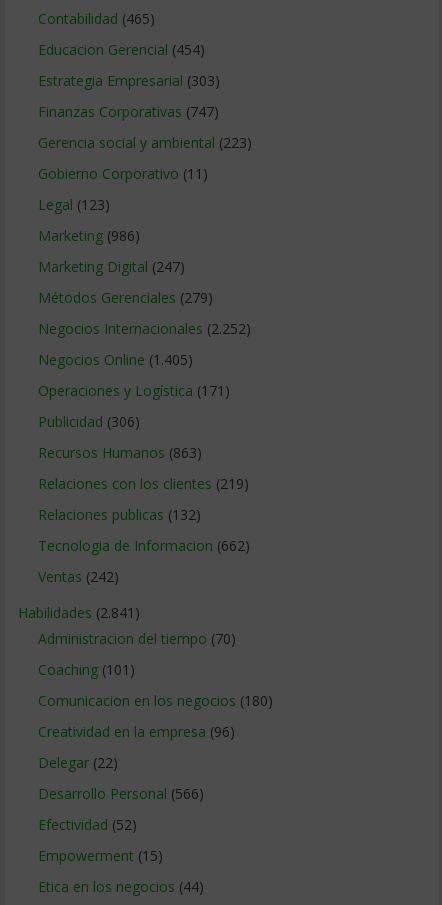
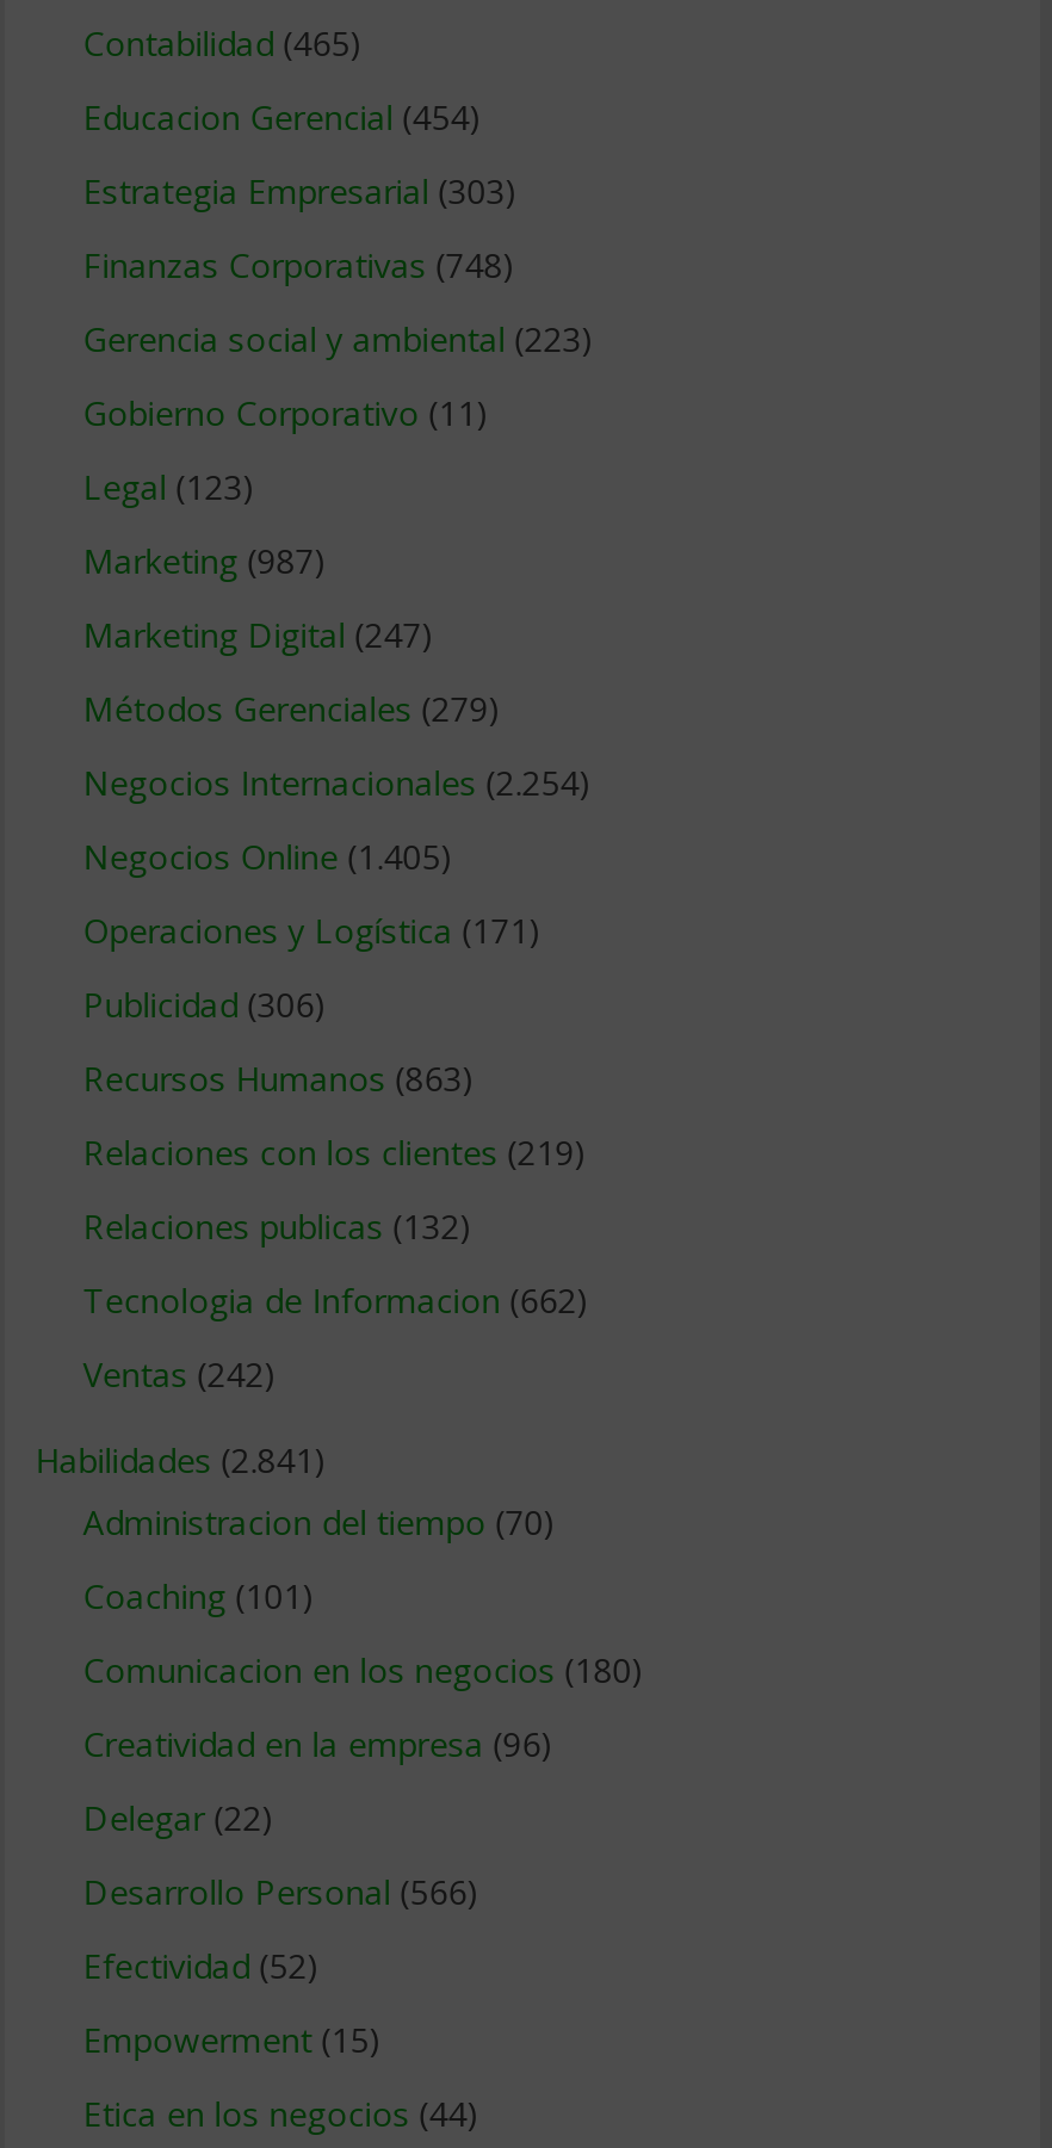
[38,102,219,121] Finanzas Corporativas (747) -> [83,243,515,288] Finanzas Corporativas (748)
[38,226,140,245] Marketing (986) -> [83,538,326,584] Marketing (987)
[38,319,251,338] Negocios Internacionales (2.252) -> [83,760,591,806] Negocios Internacionales (2.254)

